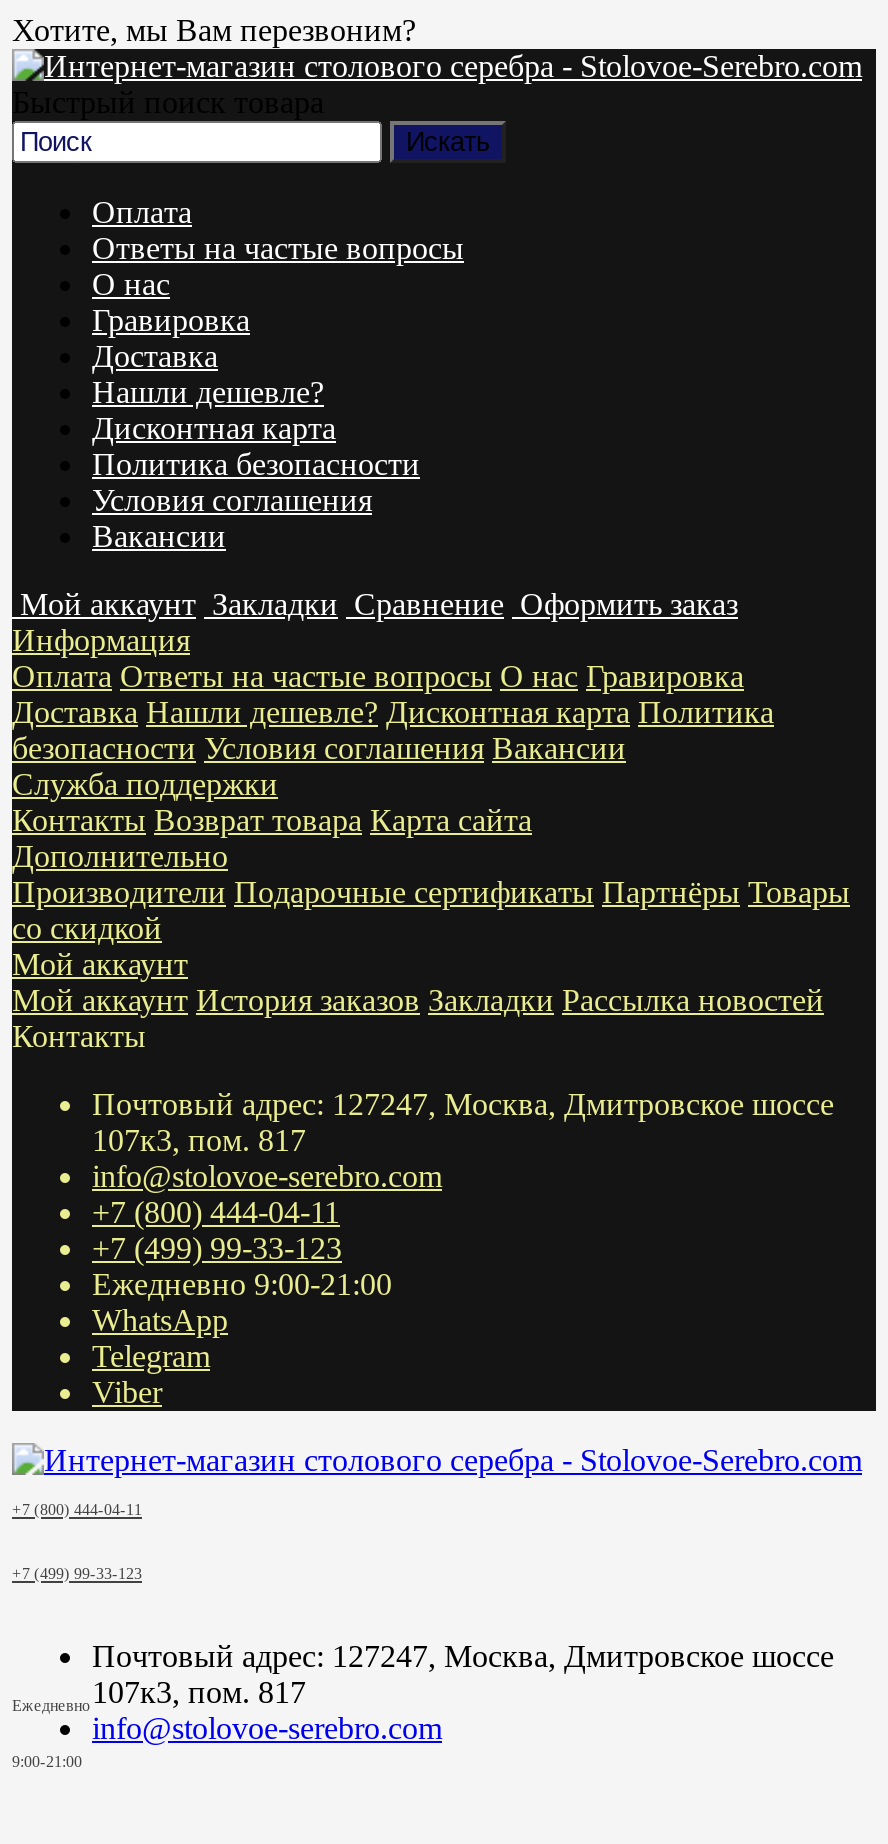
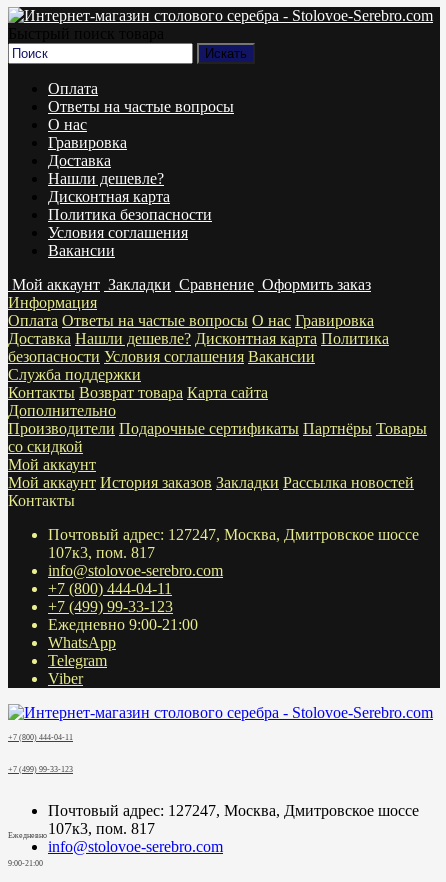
[12,13,416,47] Хотите, мы Вам перезвоним? -> none

